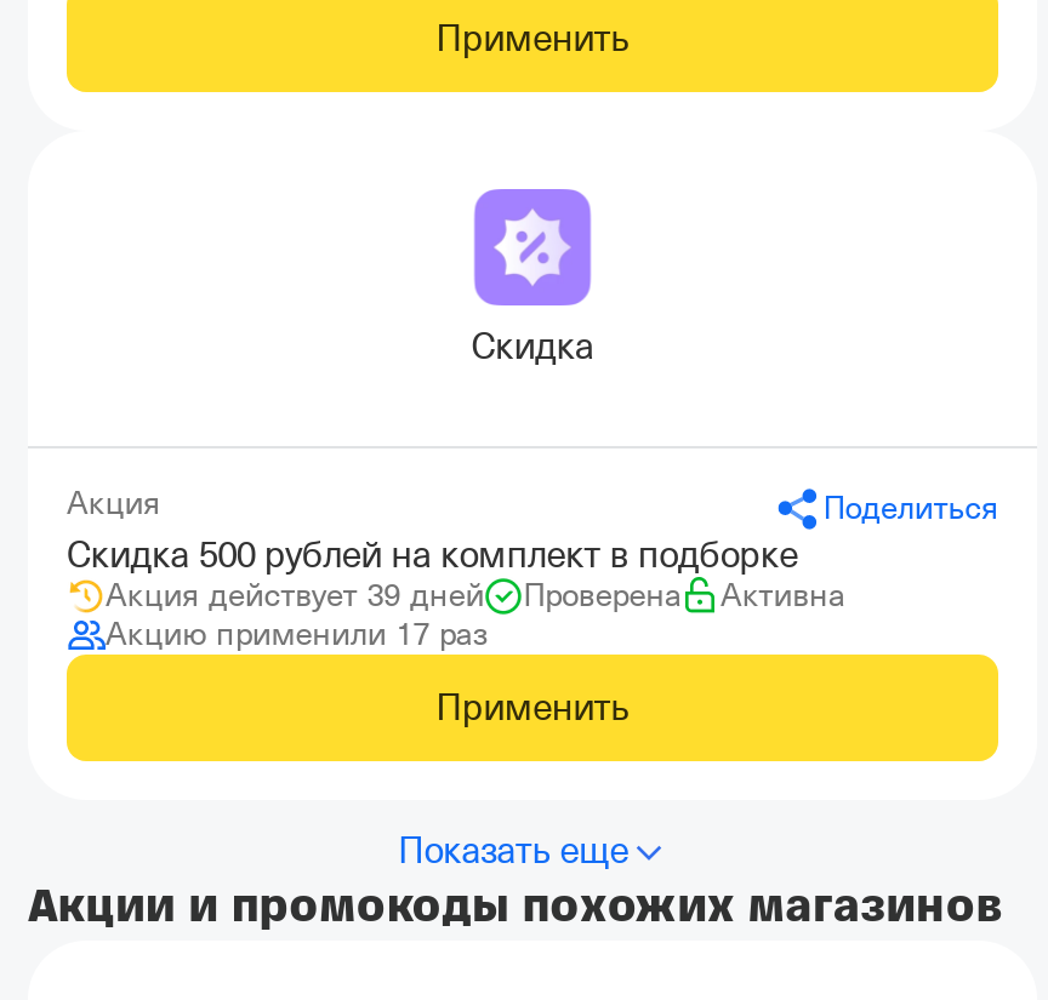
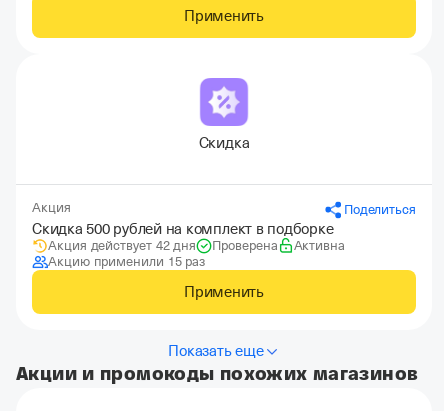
[106,577,484,613] Акция действует 39 дней -> [48,238,196,253] Акция действует 42 дня
[106,616,487,652] Акцию применили 17 раз -> [48,254,205,269] Акцию применили 15 раз

